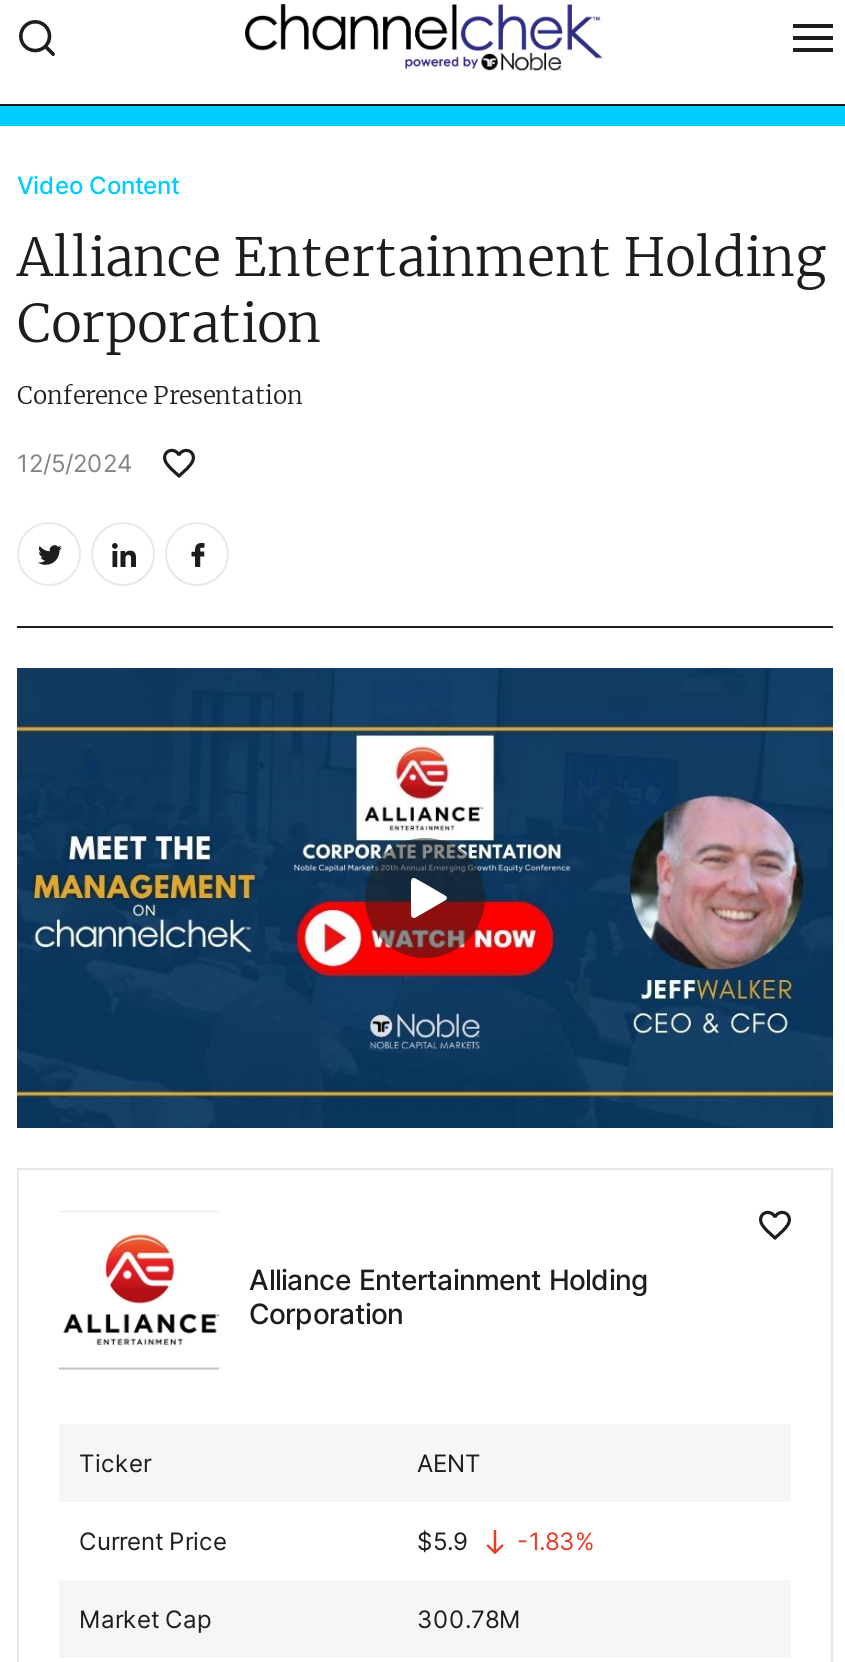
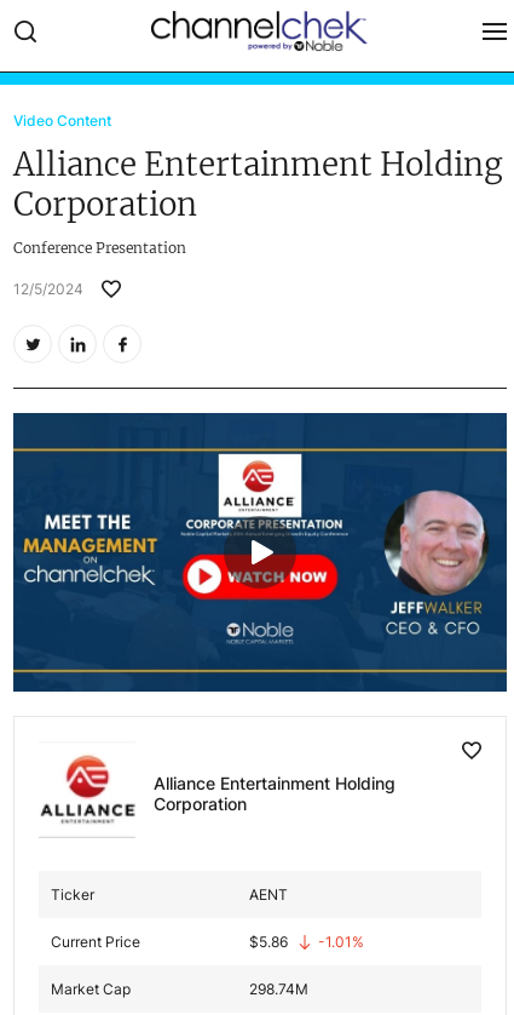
[417,1525,467,1555] $5.9 -> [249,932,288,950] $5.86
[517,1525,595,1555] -1.83% -> [318,932,364,950] -1.01%
[417,1603,521,1633] 300.78M -> [249,979,308,997] 298.74M

